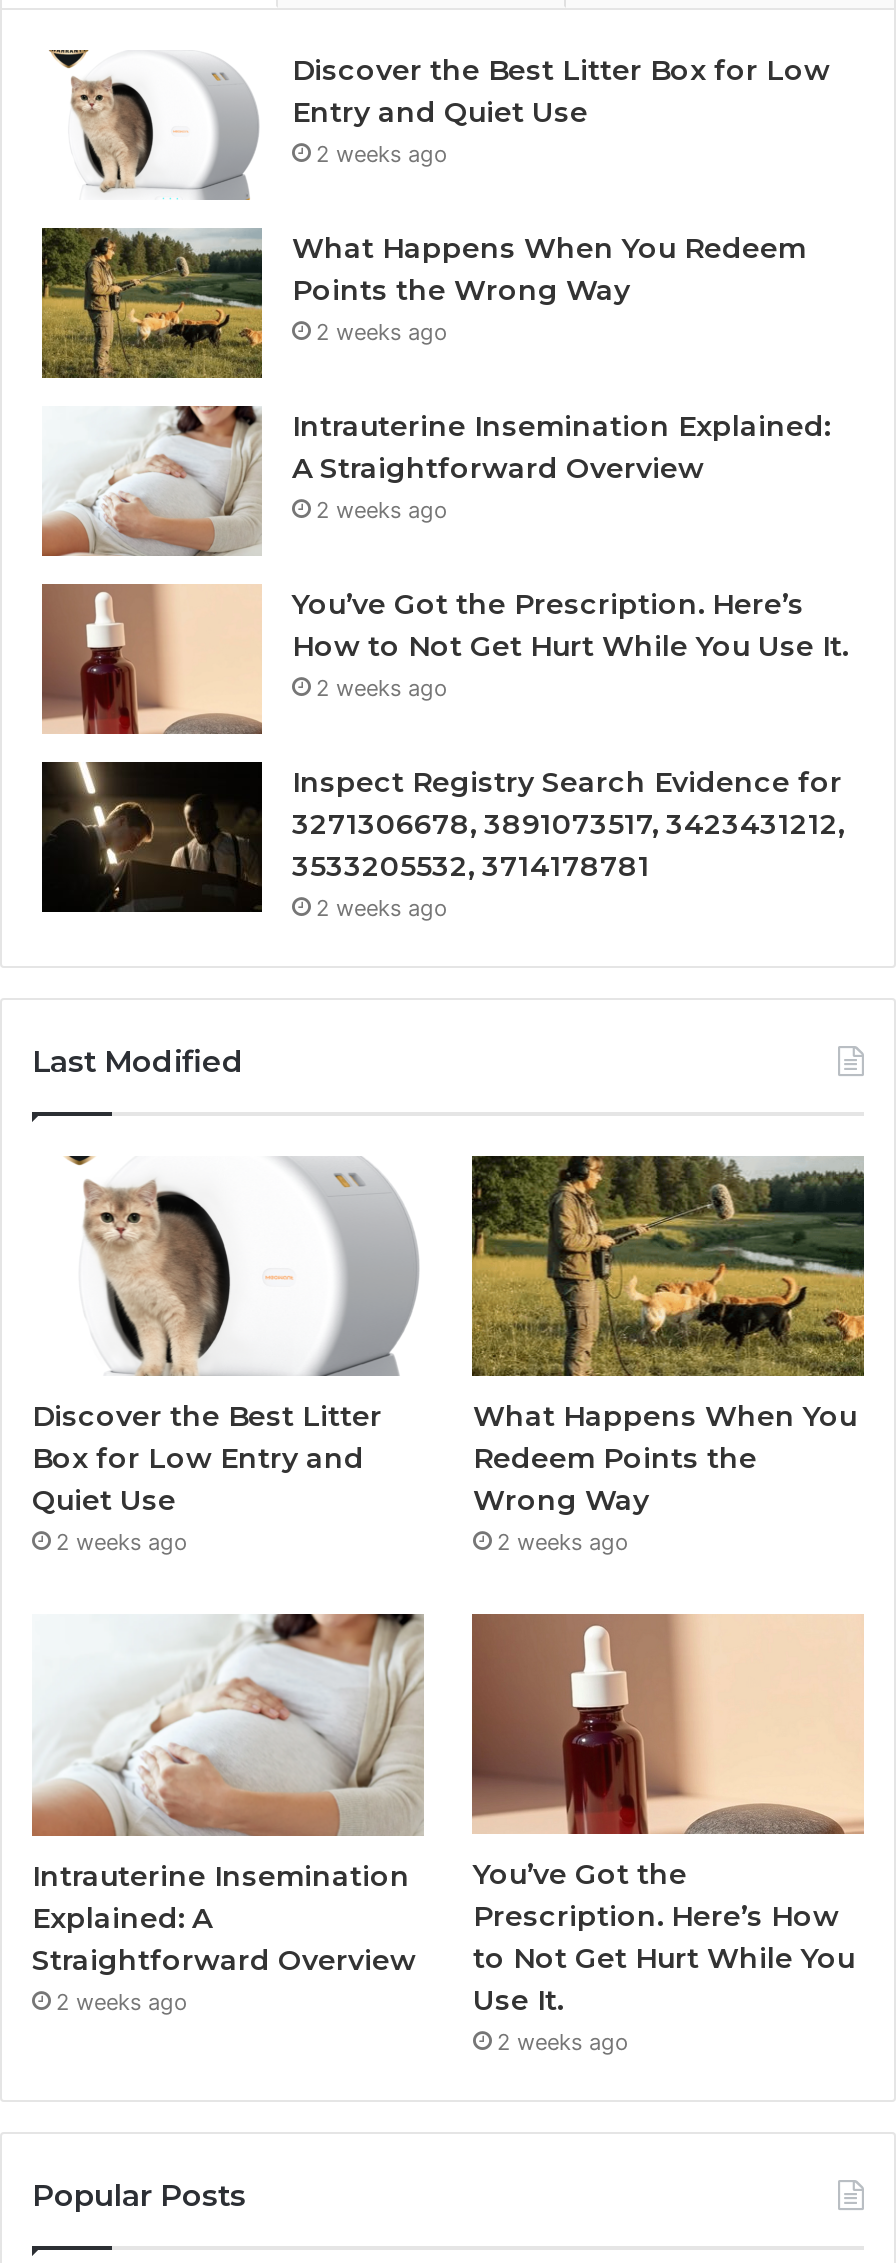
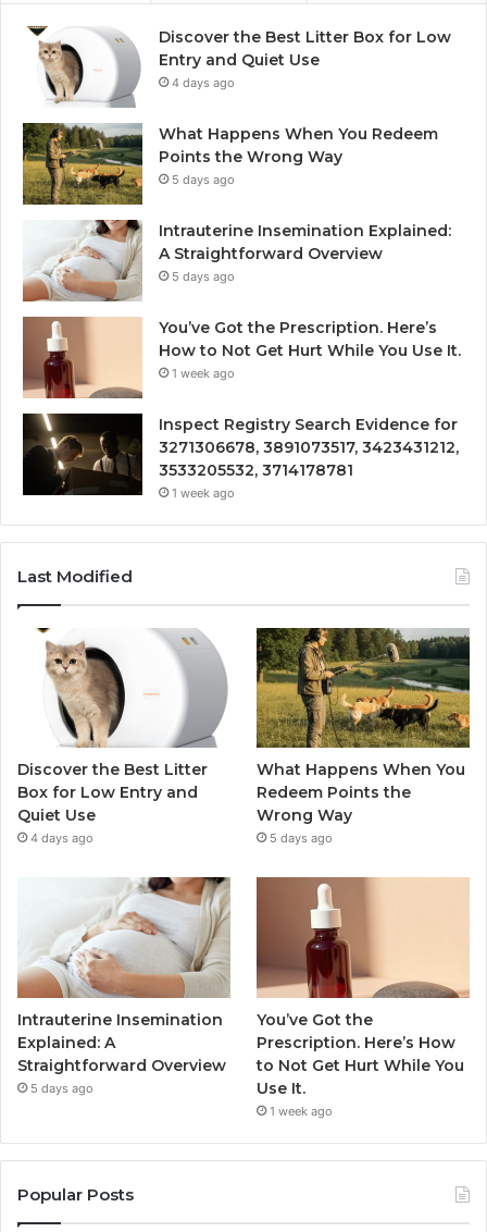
[316,140,448,168] 2 weeks ago -> [172,75,235,90] 4 days ago
[316,318,448,346] 2 weeks ago -> [172,172,235,187] 5 days ago
[316,496,448,524] 2 weeks ago -> [172,269,235,284] 5 days ago
[316,674,448,702] 2 weeks ago -> [172,366,235,381] 1 week ago
[316,894,448,922] 2 weeks ago -> [172,486,235,501] 1 week ago
[56,1529,188,1557] 2 weeks ago -> [30,831,93,846] 4 days ago
[497,1529,629,1557] 2 weeks ago -> [270,831,333,846] 5 days ago
[56,1987,188,2015] 2 weeks ago -> [30,1080,93,1096] 5 days ago
[497,2029,629,2057] 2 weeks ago -> [270,1103,333,1118] 1 week ago

